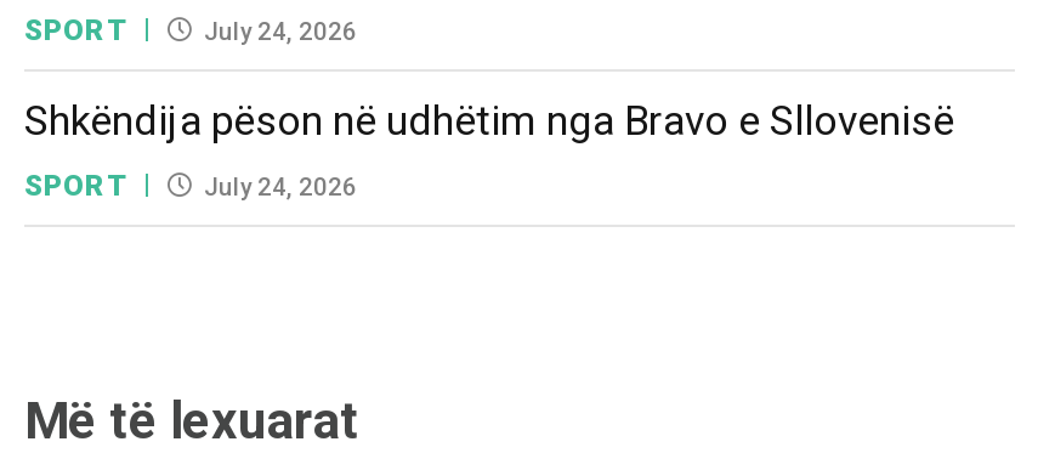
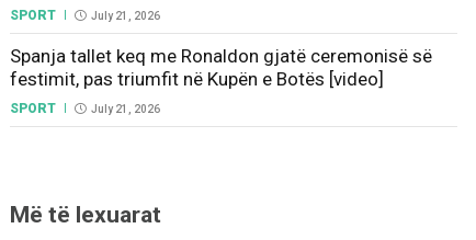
[204,18,357,44] July 24, 2026 -> [91,10,160,22] July 21, 2026
[24,95,954,144] Shkëndija pëson në udhëtim nga Bravo e Sllovenisë -> [10,45,432,90] Spanja tallet keq me Ronaldon gjatë ceremonisë së | festimit, pas triumfit në Kupën e Botës [video]
[204,173,357,200] July 24, 2026 -> [91,103,160,115] July 21, 2026

